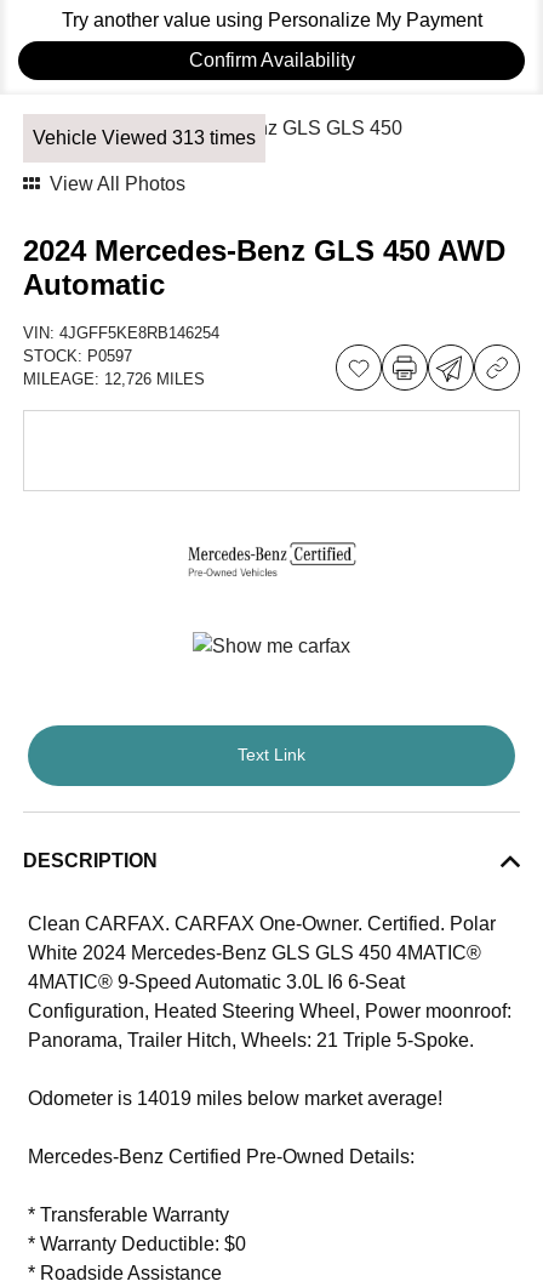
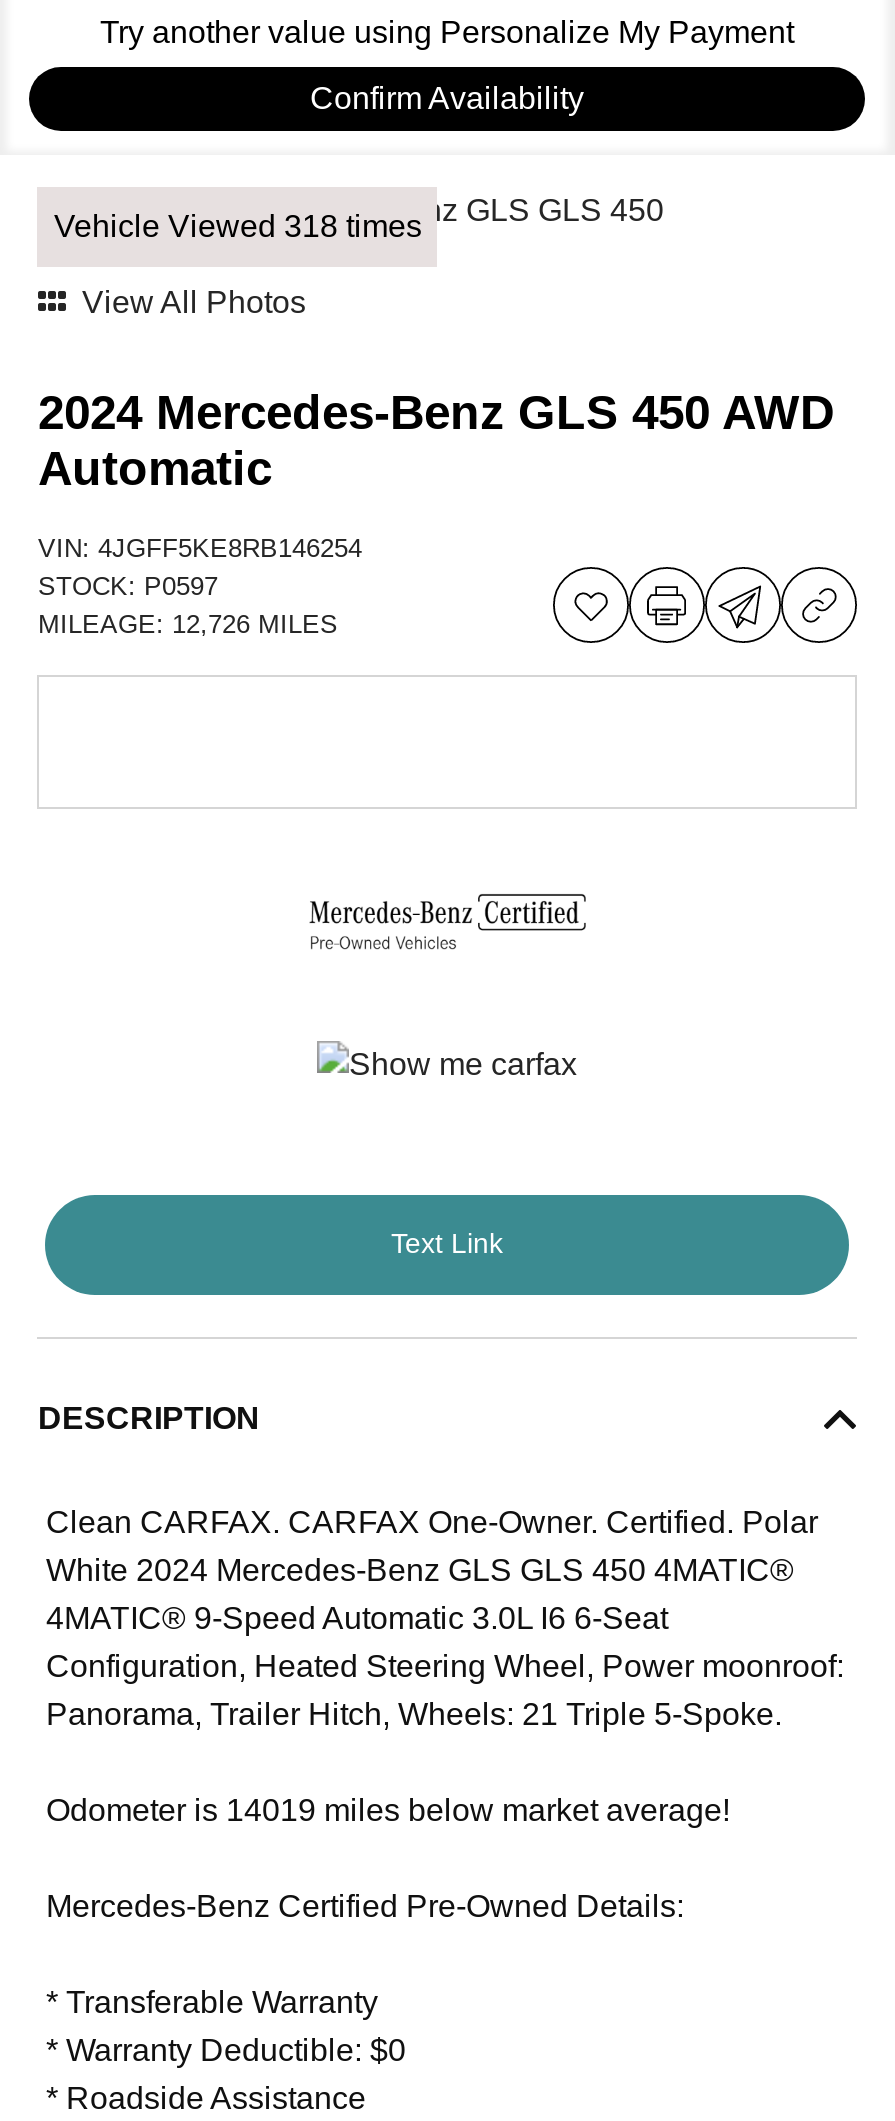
[33,127,256,148] Vehicle Viewed 313 times -> [54,209,422,243] Vehicle Viewed 318 times

